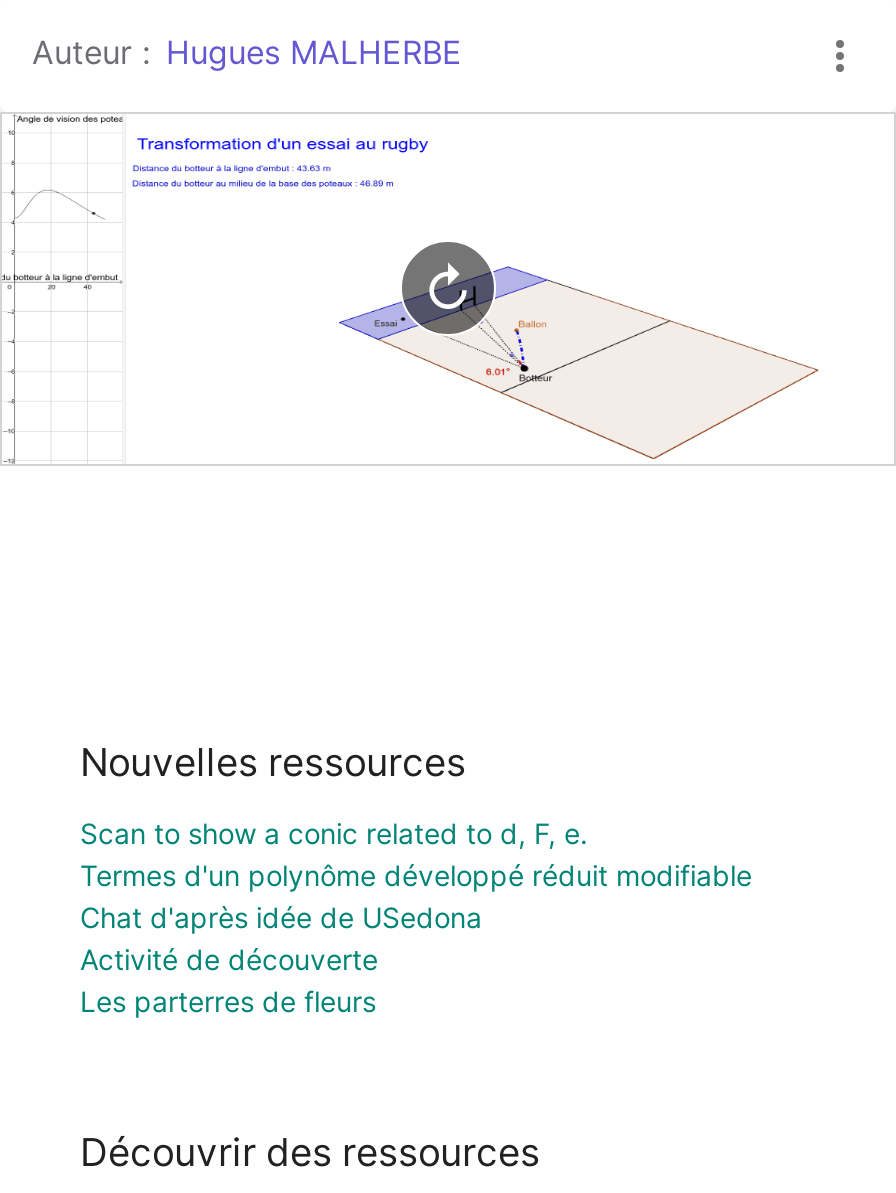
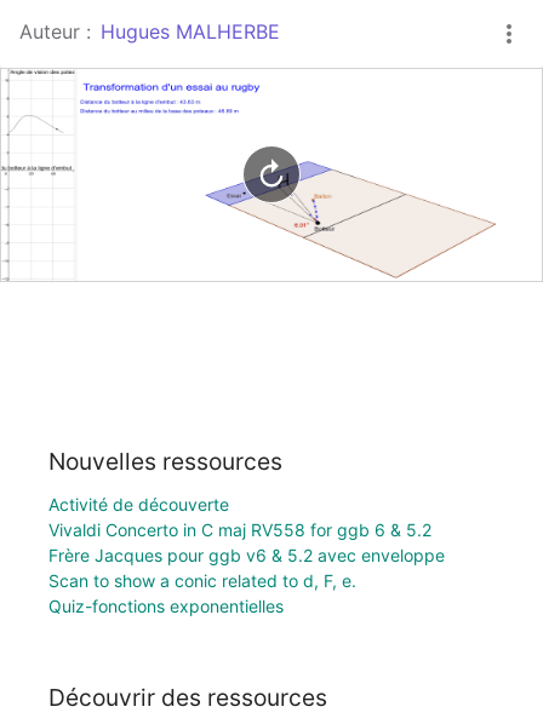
moved [80,816,588,850] -> [48,570,356,591]: Scan to show a conic related to d, F, e.
[80,858,752,934] Termes d'un polynôme développé réduit modifiable | Chat d'après idée de USedona -> none
moved [80,942,378,976] -> [48,494,229,514]: Activité de découverte
[80,984,376,1018] Les parterres de fleurs -> [48,519,445,616] Vivaldi Concerto in C maj RV558 for ggb 6 & 5.2 | Frère Jacques pour ggb v6 & 5.2 avec enveloppe | Quiz-fonctions exponentielles

